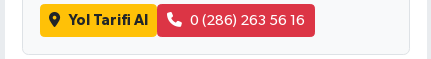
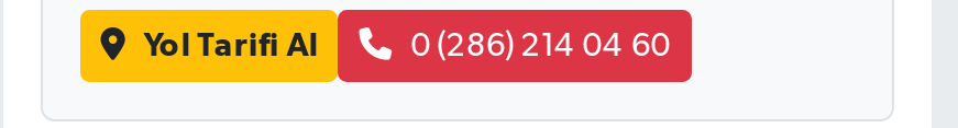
[190,13,305,28] 0 (286) 263 56 16 -> [411,29,670,62] 0 (286) 214 04 60

